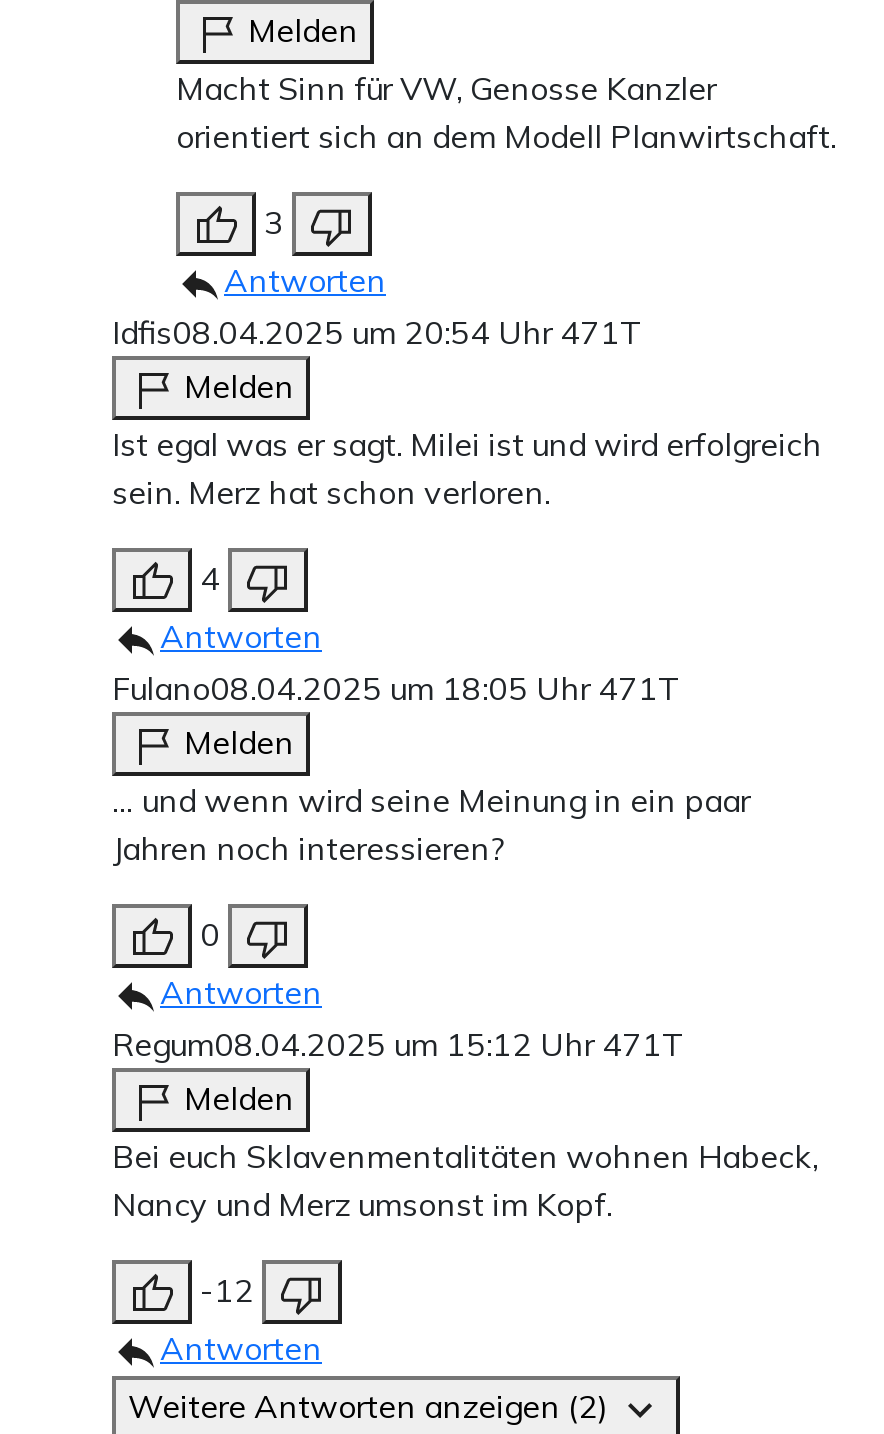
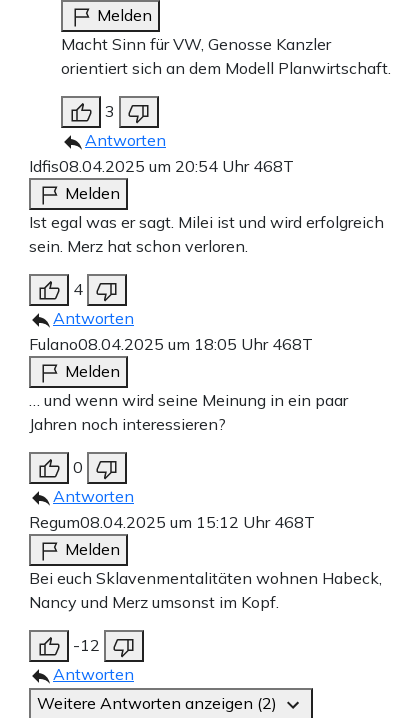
[112,311,642,351] Idfis08.04.2025 um 20:54 Uhr 471T -> [29,156,294,176] Idfis08.04.2025 um 20:54 Uhr 468T
[112,667,680,707] Fulano08.04.2025 um 18:05 Uhr 471T -> [29,334,313,354] Fulano08.04.2025 um 18:05 Uhr 468T
[112,1023,684,1063] Regum08.04.2025 um 15:12 Uhr 471T -> [29,512,315,532] Regum08.04.2025 um 15:12 Uhr 468T

